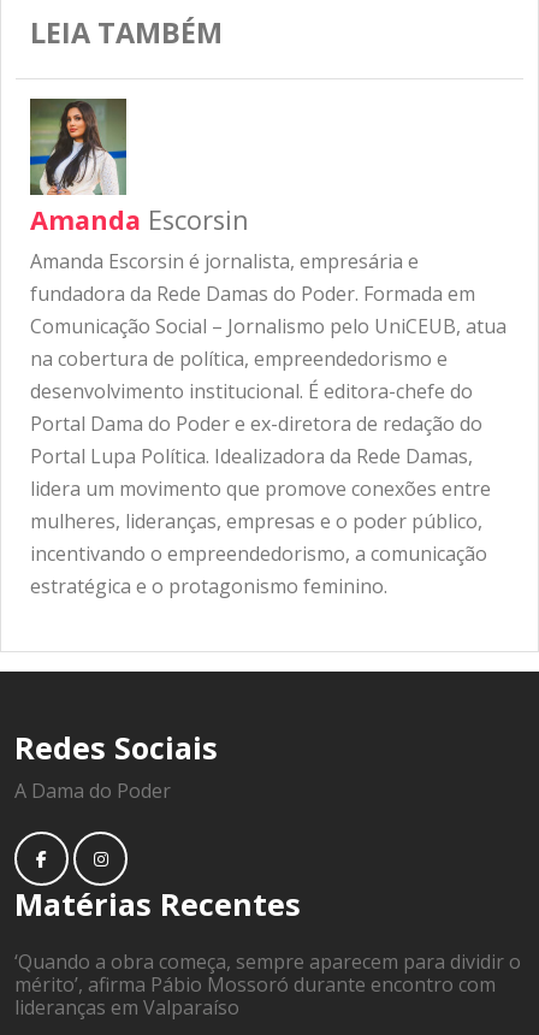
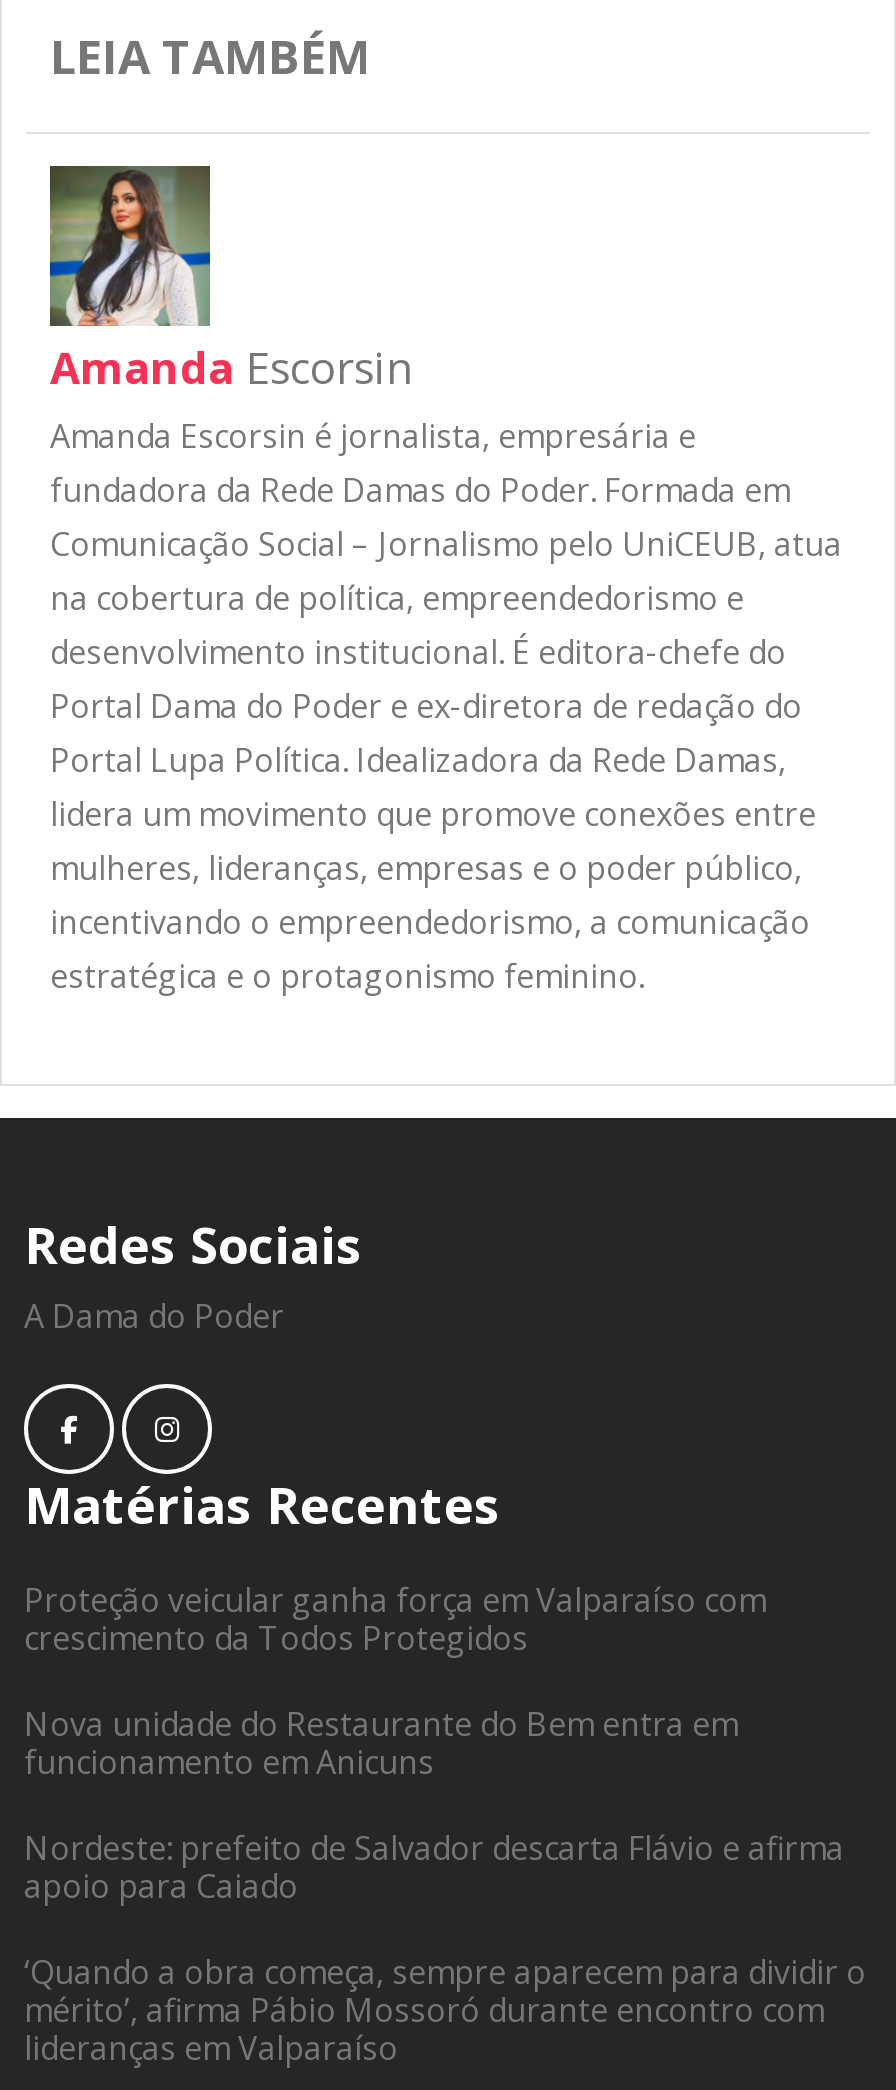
none -> [24,1579,844,1909] Proteção veicular ganha força em Valparaíso com | crescimento da Todos Protegidos | Nova unidade do Restaurante do Bem entra em | funcionamento em Anicuns | Nordeste: prefeito de Salvador descarta Flávio e afirma | apoio para Caiado

